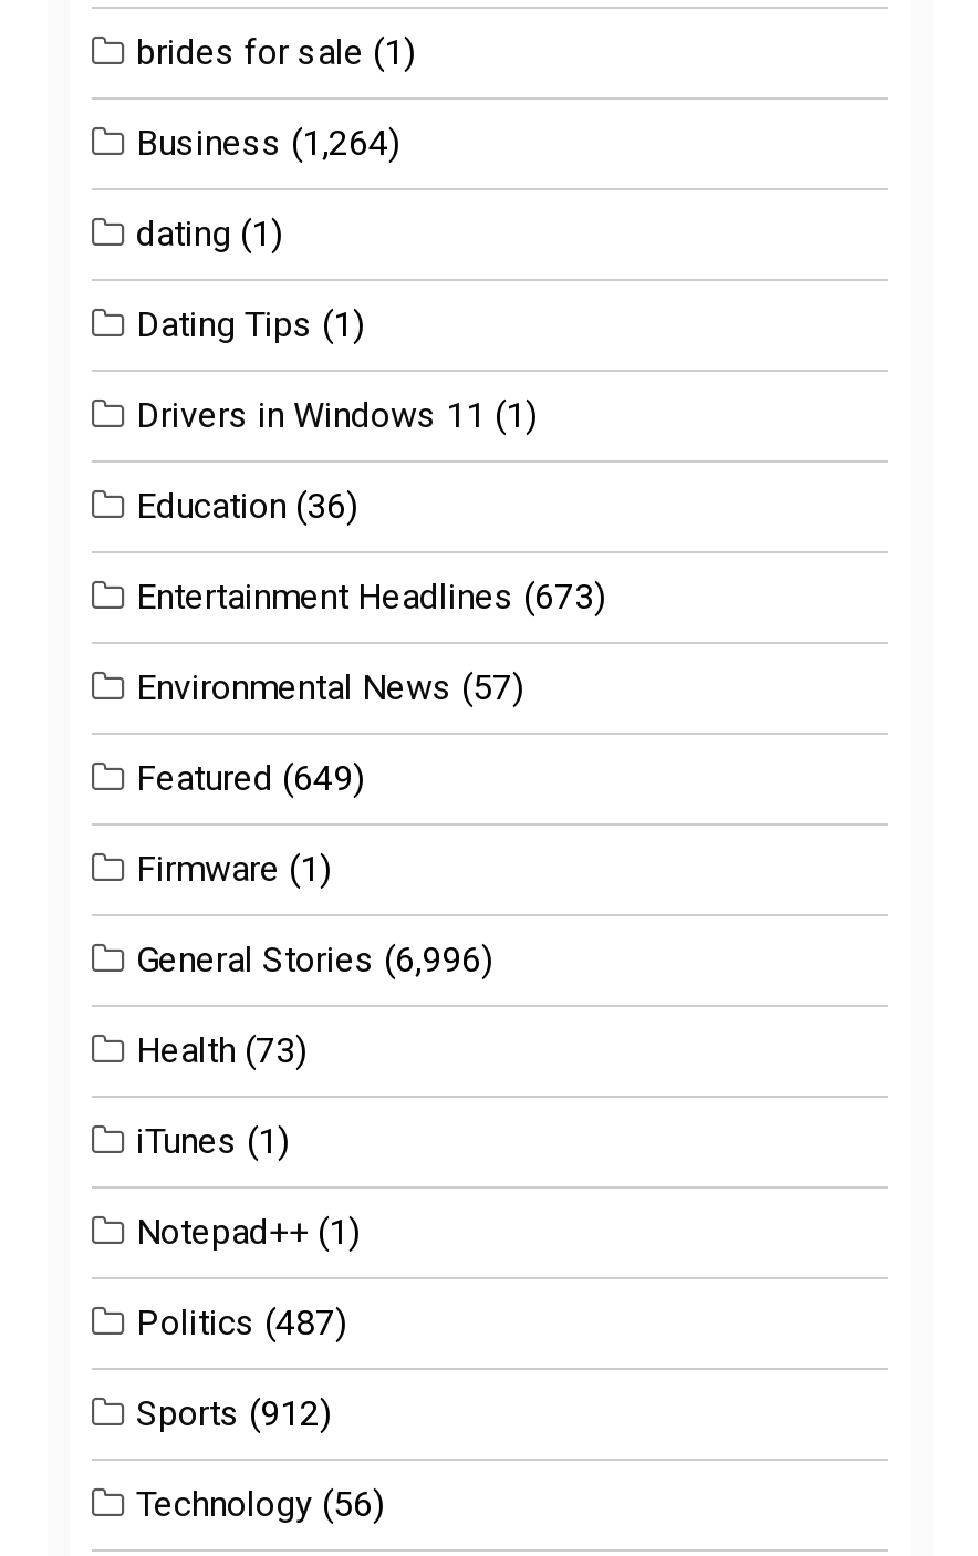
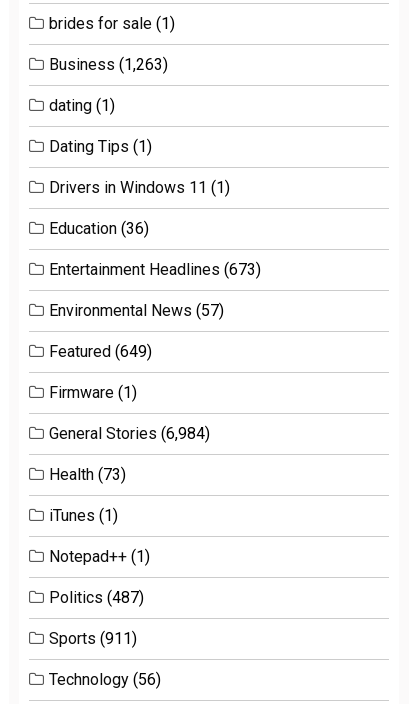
[136,123,399,165] Business (1,264) -> [49,55,168,74] Business (1,263)
[136,939,492,981] General Stories (6,996) -> [49,424,210,443] General Stories (6,984)
[136,1393,331,1435] Sports (912) -> [49,629,137,648] Sports (911)

